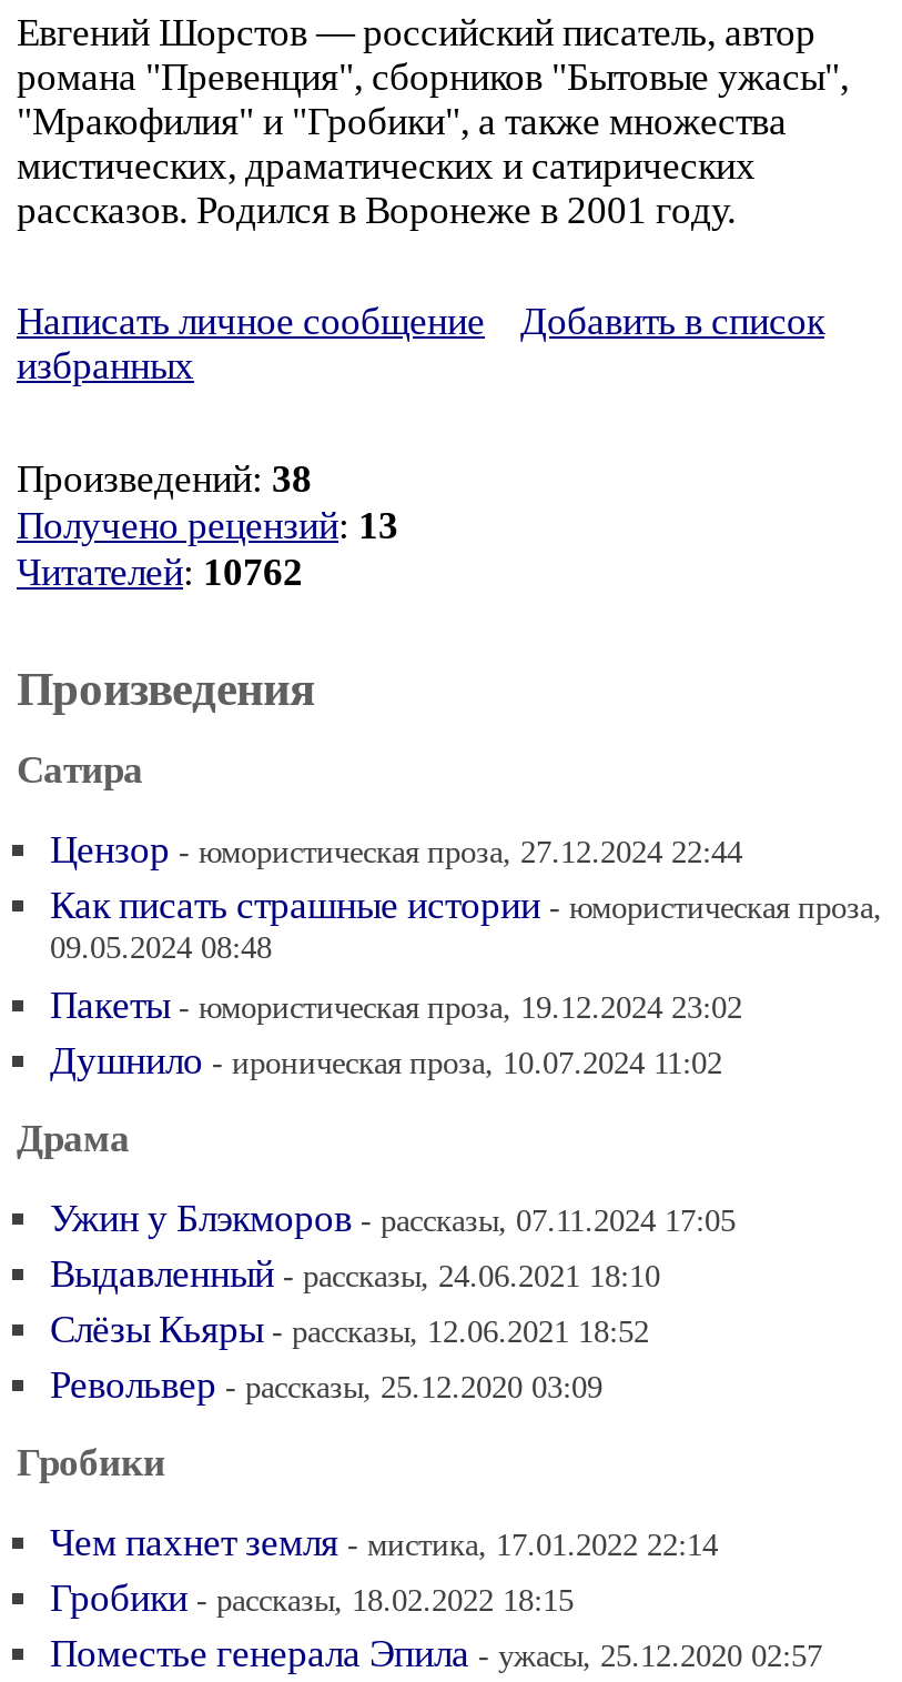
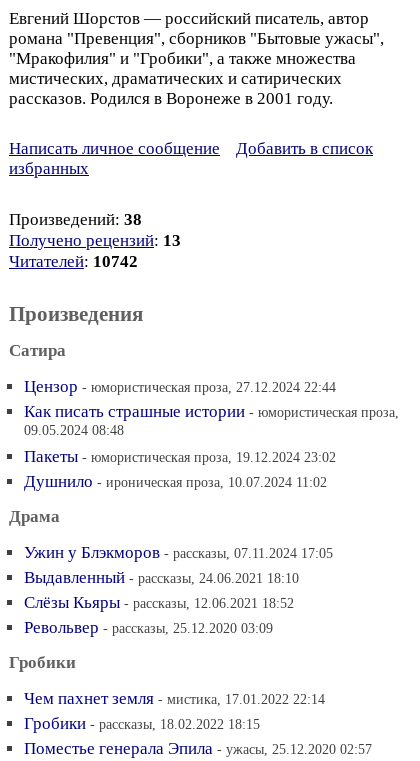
[17,552,303,594] Читателей: 10762 -> [9,252,138,271] Читателей: 10742

